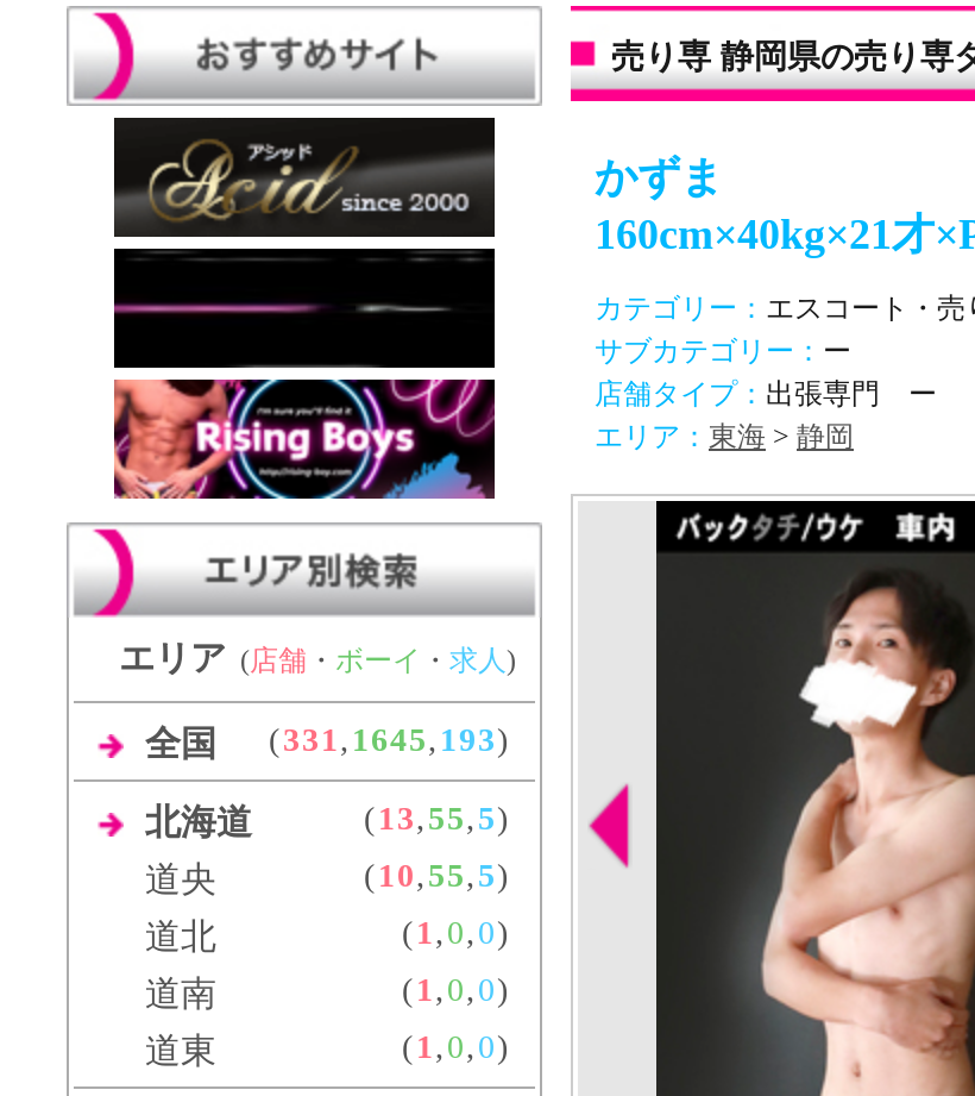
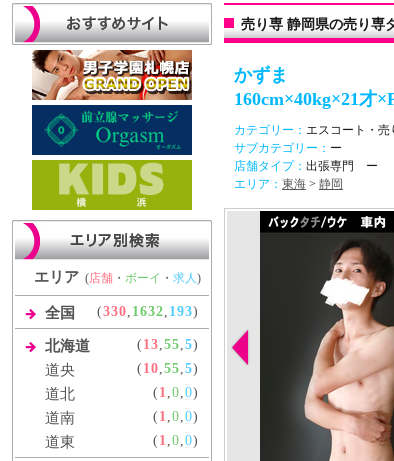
[112,115,497,501] [image] -> [31,49,193,211] [image]
[145,722,511,763] 全国 (331, 1645, 193) -> [45,304,199,321] 全国 (330, 1632, 193)

